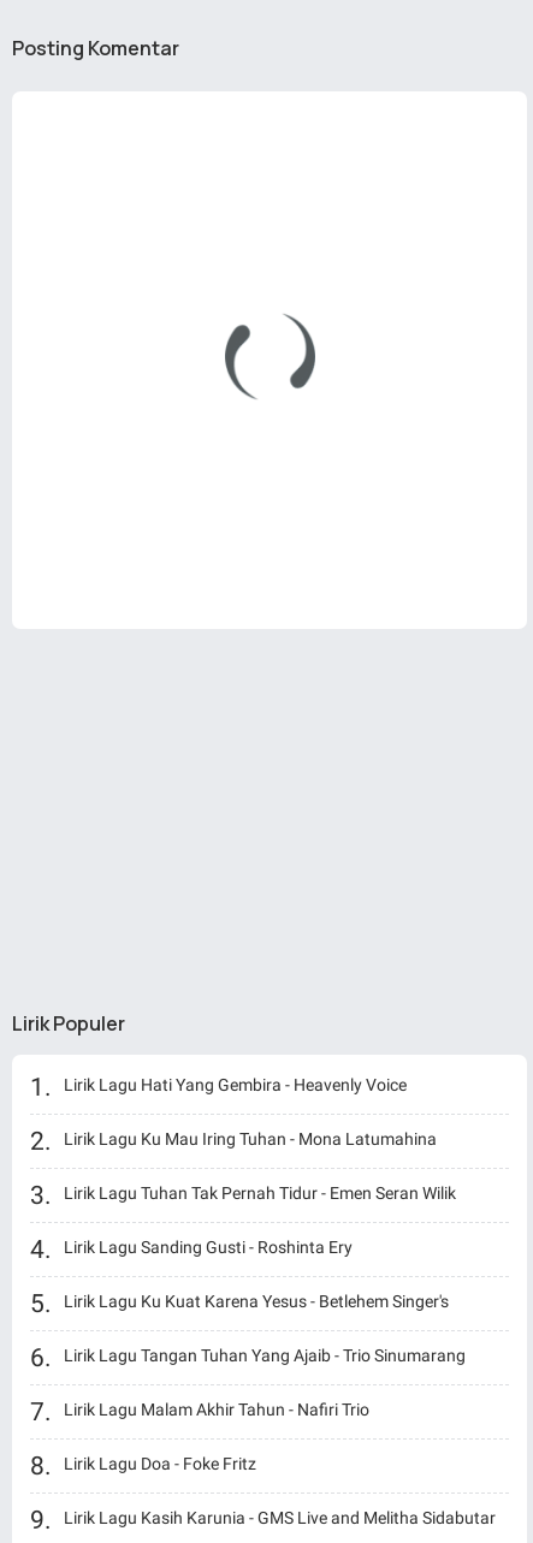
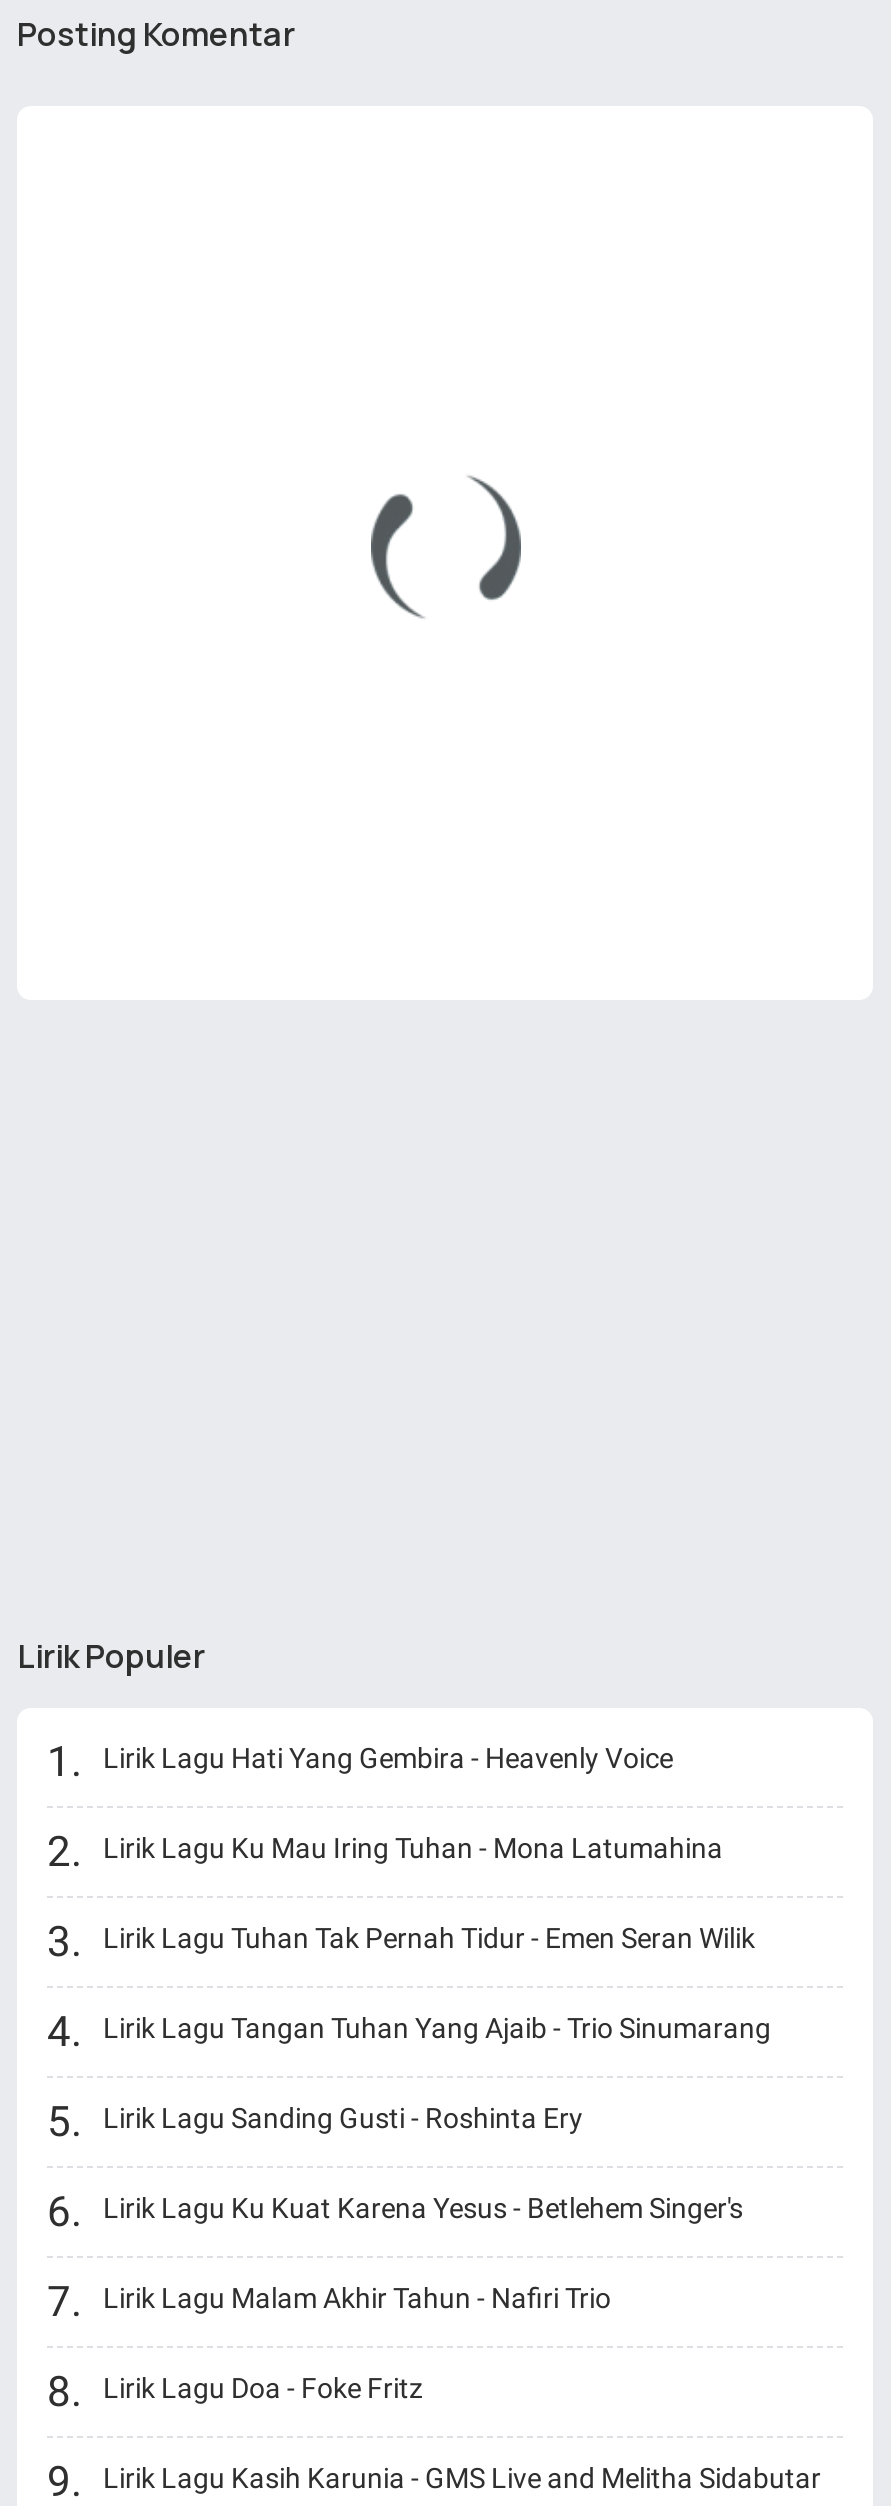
moved [64,1238,449,1311] -> [103,2102,743,2224]: Lirik Lagu Sanding Gusti - Roshinta Ery | Lirik Lagu Ku Kuat Karena Yesus - Betlehem Singer's
moved [64,1346,466,1365] -> [103,2012,771,2044]: Lirik Lagu Tangan Tuhan Yang Ajaib - Trio Sinumarang

